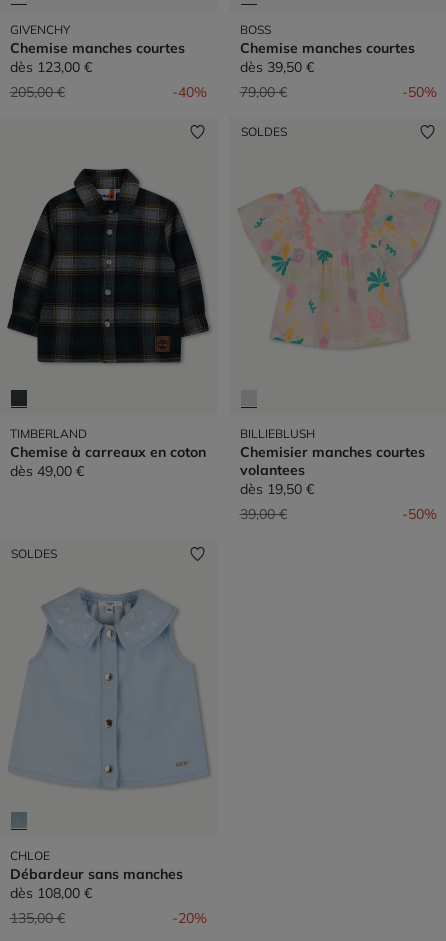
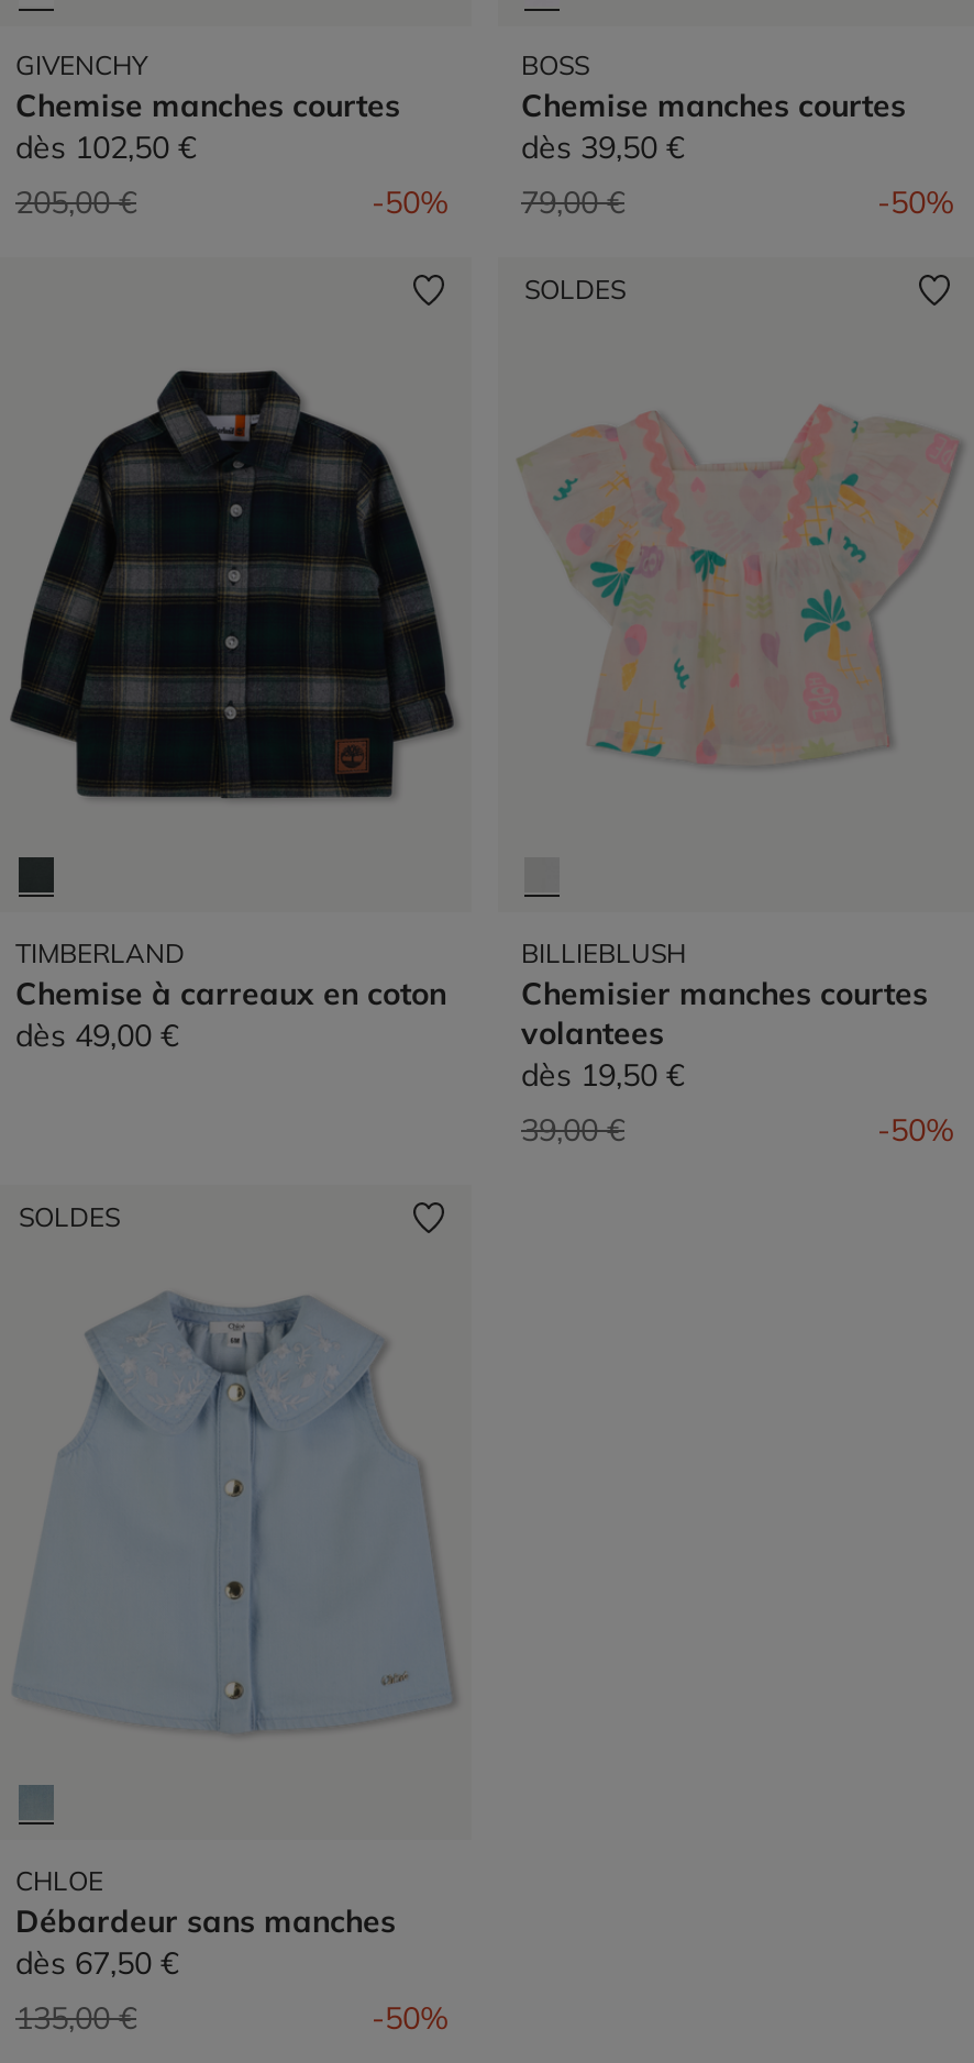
[9,58,91,76] dès 123,00 € -> [15,128,196,168] dès 102,50 €
[171,83,206,101] -40% -> [372,183,449,222] -50%
[9,884,91,902] dès 108,00 € -> [15,1943,178,1982] dès 67,50 €
[171,909,206,927] -20% -> [372,1998,449,2037] -50%

